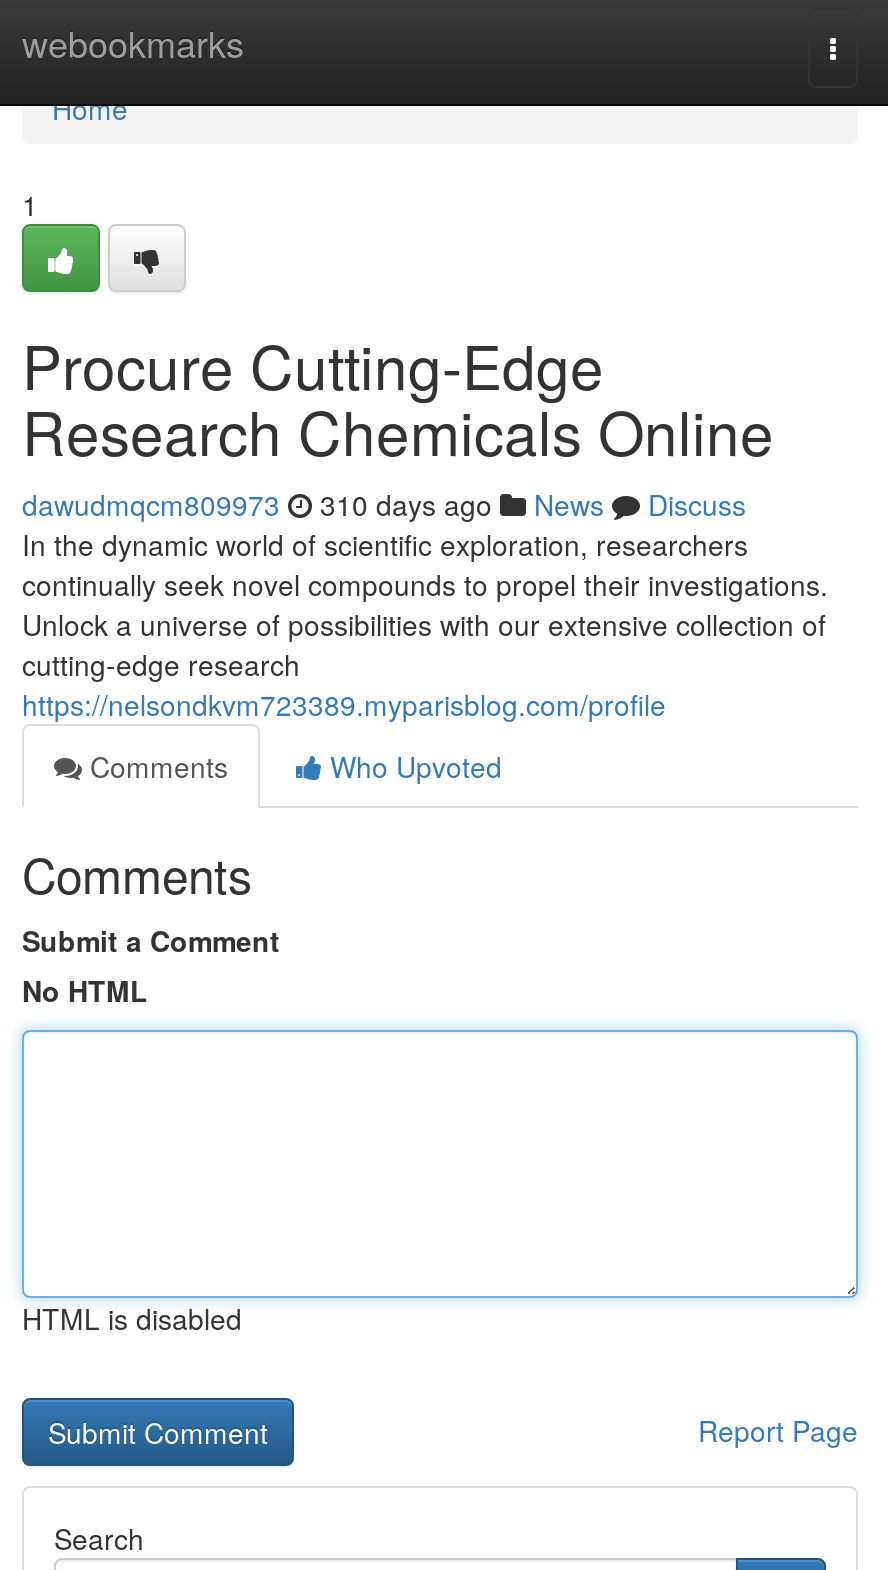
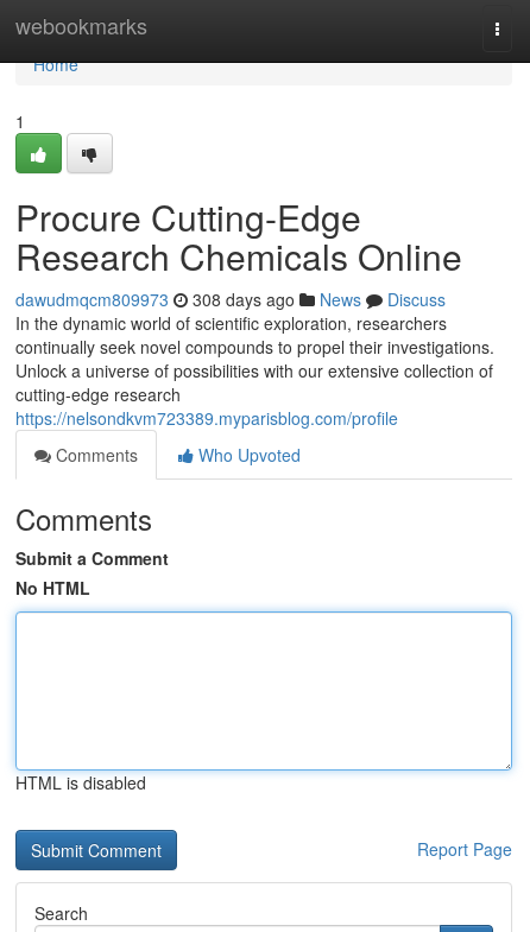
[22,484,746,524] dawudmqcm809973 310 days ago News Discuss -> [15,287,446,311] dawudmqcm809973 308 days ago News Discuss

